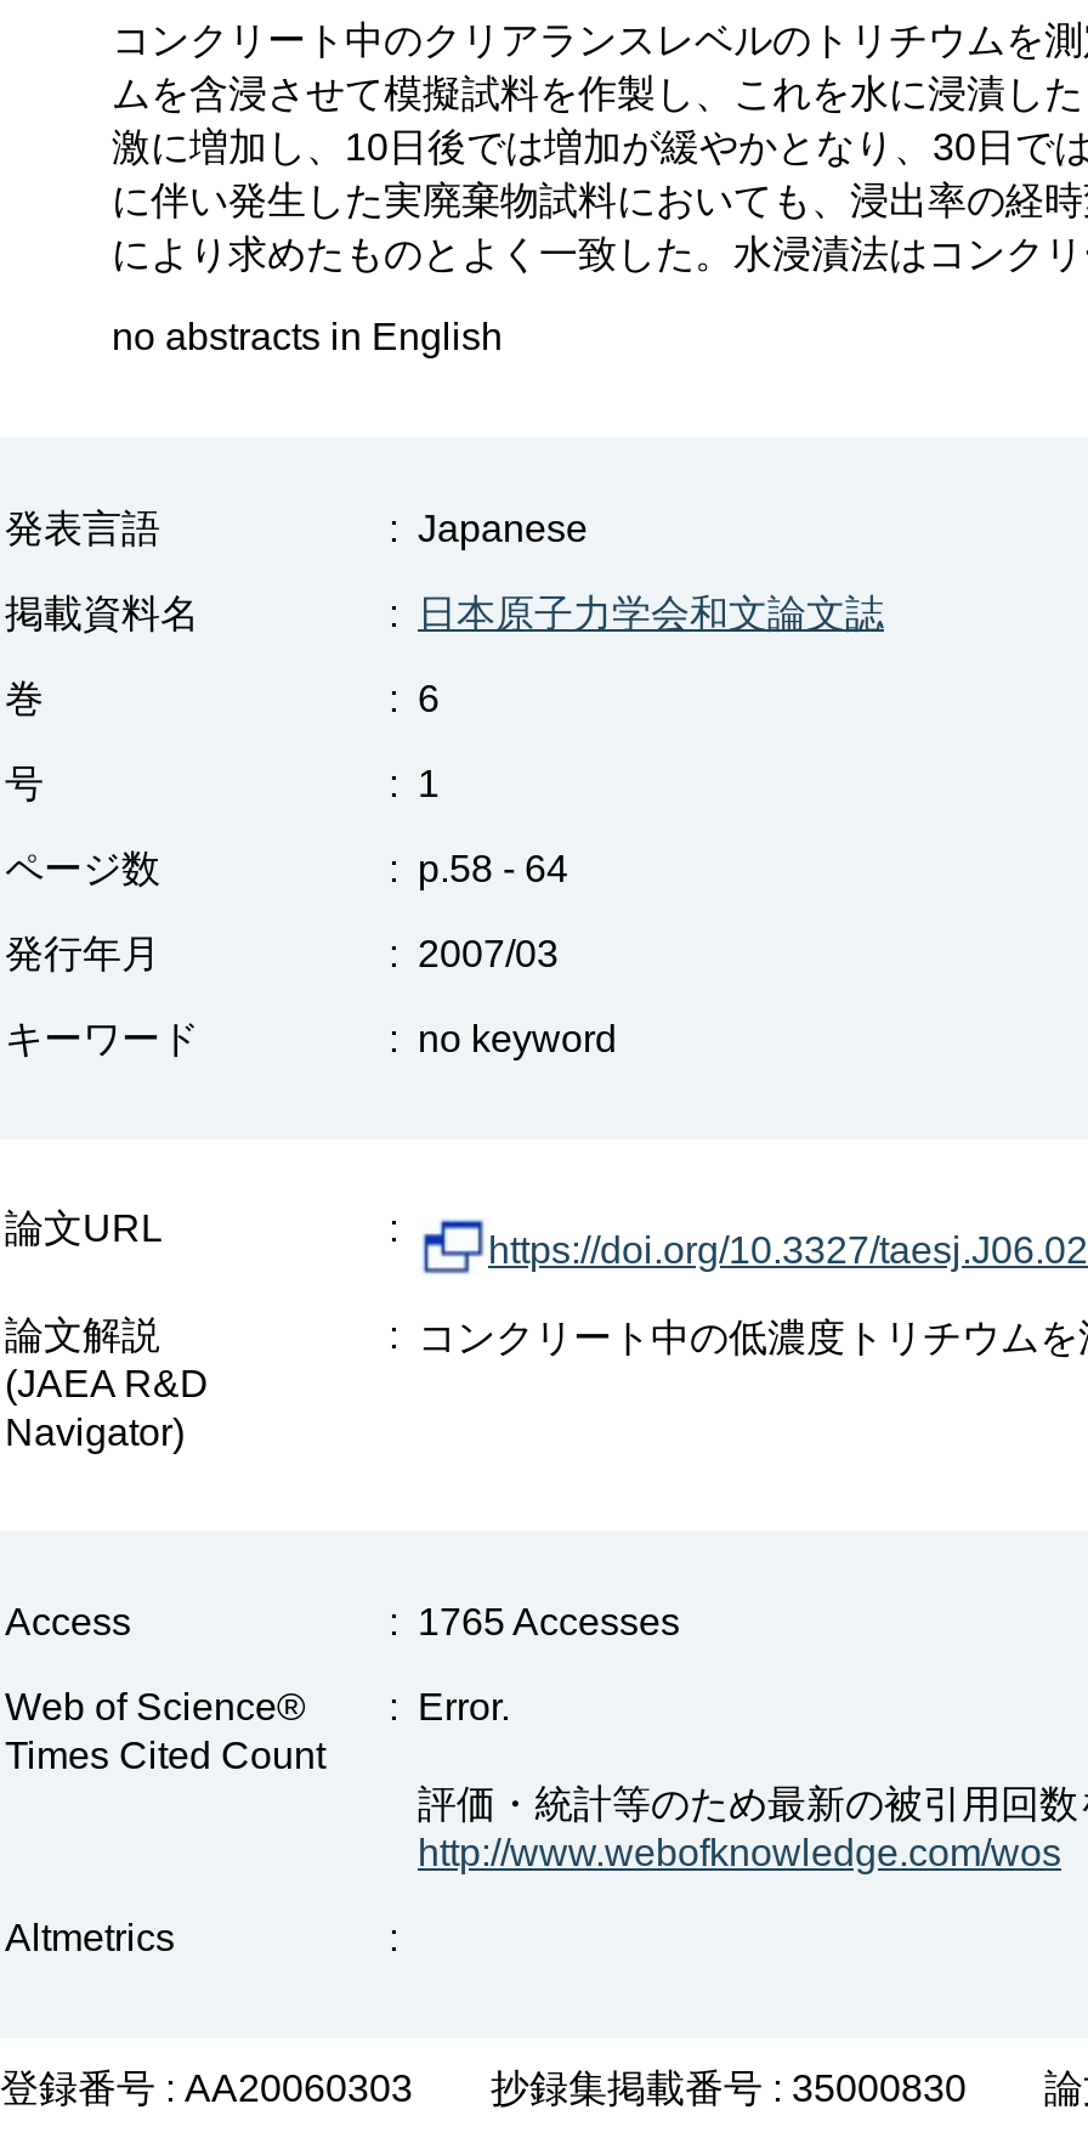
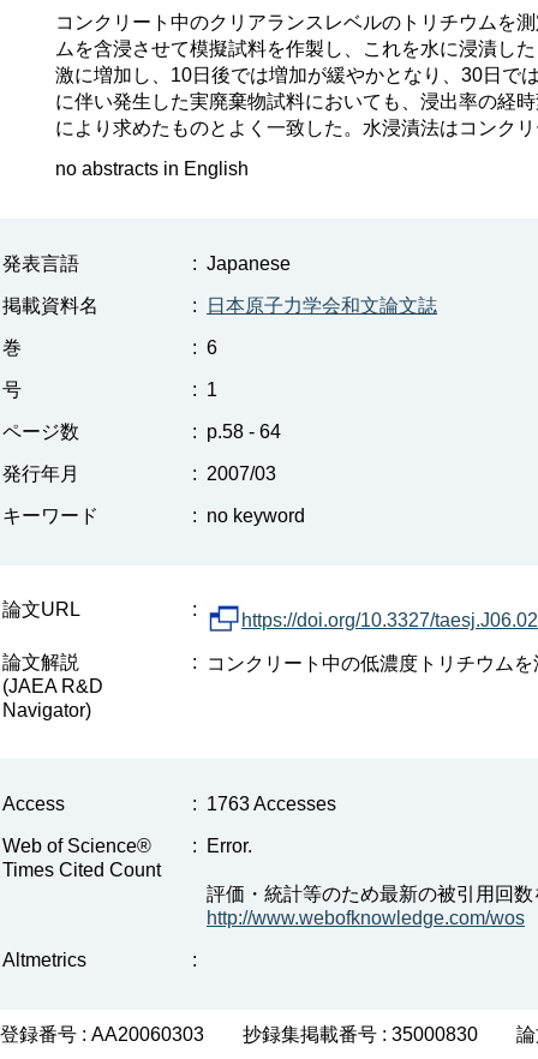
[389,1600,680,1641] : 1765 Accesses -> [192,793,336,814] : 1763 Accesses

